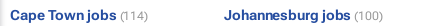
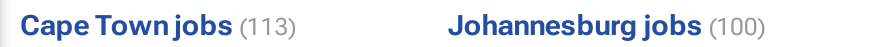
[10,7,148,23] Cape Town jobs (114) -> [20,8,296,40] Cape Town jobs (113)

